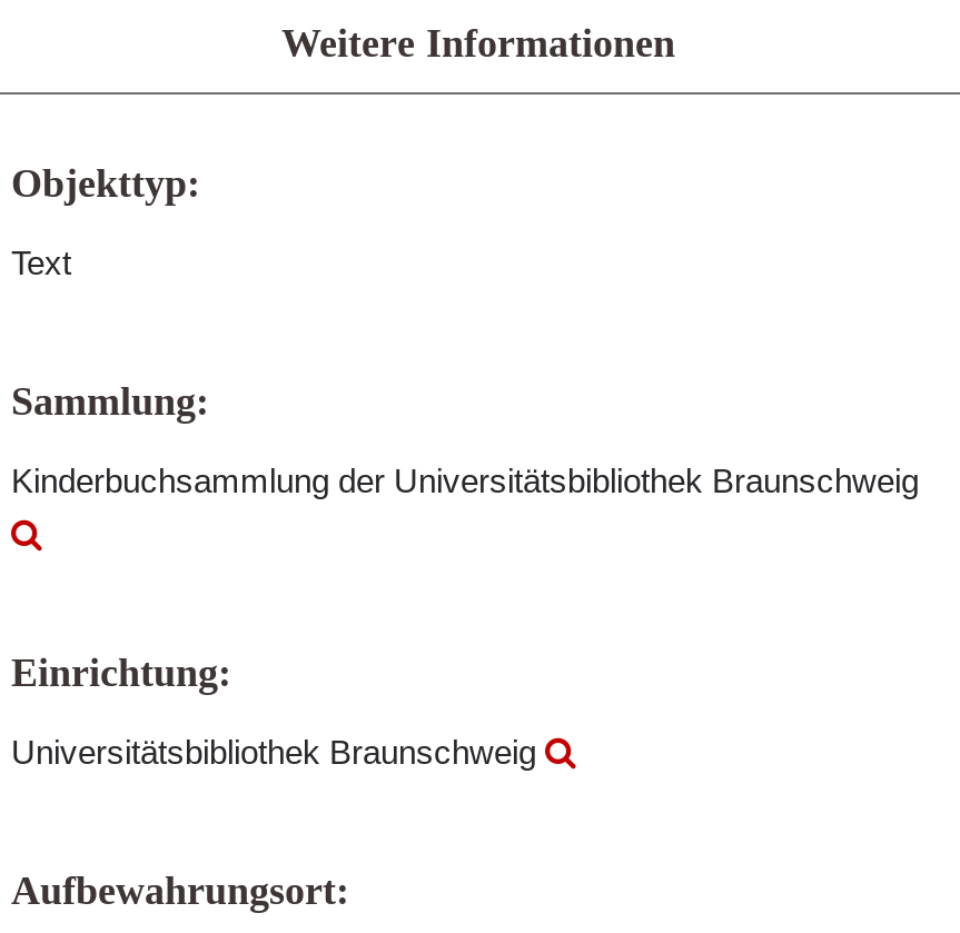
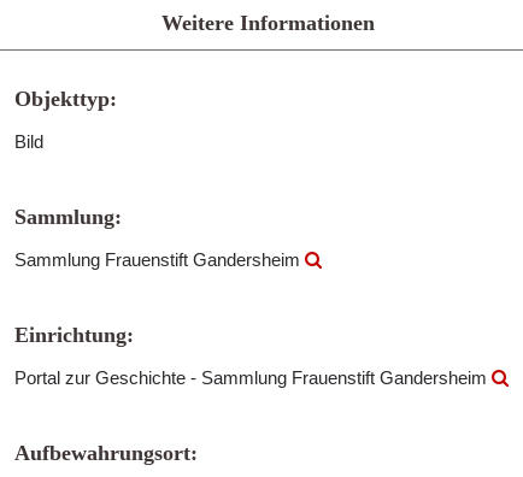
[11,244,71,281] Text -> [14,131,43,152] Bild
[11,461,919,499] Kinderbuchsammlung der Universitätsbibliothek Braunschweig -> [14,249,305,270] Sammlung Frauenstift Gandersheim
[11,733,545,771] Universitätsbibliothek Braunschweig -> [14,367,492,388] Portal zur Geschichte - Sammlung Frauenstift Gandersheim

